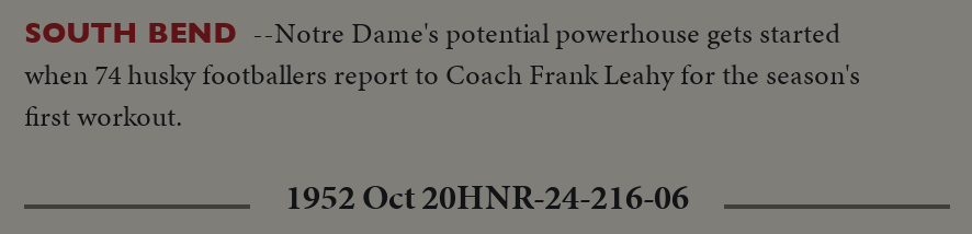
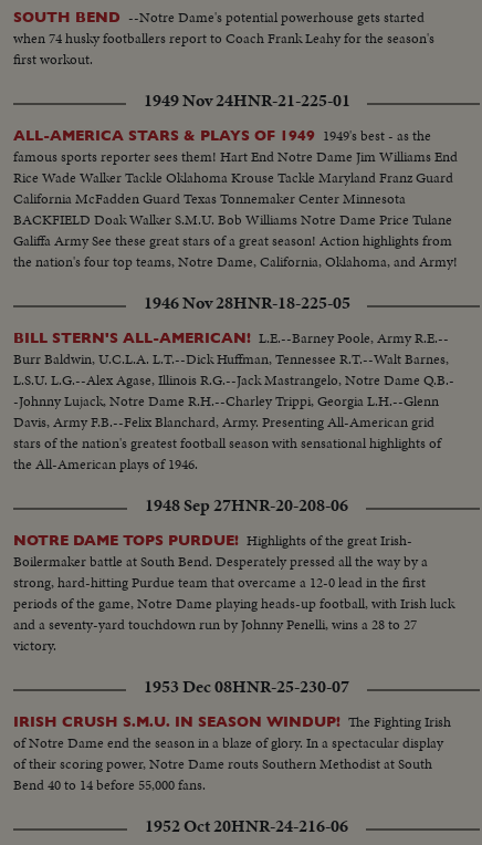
none -> [13,88,458,795] 1949 Nov 24HNR-21-225-01 | ALL-AMERICA STARS & PLAYS OF 1949 1949's best - as the | famous sports reporter sees them! Hart End Notre Dame Jim Williams End | Rice Wade Walker Tackle Oklahoma Krouse Tackle Maryland Franz Guard | California McFadden Guard Texas Tonnemaker Center Minnesota | BACKFIELD Doak Walker S.M.U. Bob Williams Notre Dame Price Tulane | Galiffa Army See these great stars of a great season! Action highlights from | the nation's four top teams, Notre Dame, California, Oklahoma, and Army! | 1946 Nov 28HNR-18-225-05 | BILL STERN'S ALL-AMERICAN! L.E.--Barney Poole, Army R.E.-- | Burr Baldwin, U.C.L.A. L.T.--Dick Huffman, Tennessee R.T.--Walt Barnes, | L.S.U. L.G.--Alex Agase, Illinois R.G.--Jack Mastrangelo, Notre Dame Q.B.- | -Johnny Lujack, Notre Dame R.H.--Charley Trippi, Georgia L.H.--Glenn | Davis, Army F.B.--Felix Blanchard, Army. Presenting All-American grid | stars of the nation's greatest football season with sensational highlights of | the All-American plays of 1946. | 1948 Sep 27HNR-20-208-06 | NOTRE DAME TOPS PURDUE! Highlights of the great Irish- | Boilermaker battle at South Bend. Desperately pressed all the way by a | strong, hard-hitting Purdue team that overcame a 12-0 lead in the first | periods of the game, Notre Dame playing heads-up football, with Irish luck | and a seventy-yard touchdown run by Johnny Penelli, wins a 28 to 27 | victory. | 1953 Dec 08HNR-25-230-07 | IRISH CRUSH S.M.U. IN SEASON WINDUP! The Fighting Irish | of Notre Dame end the season in a blaze of glory. In a spectacular display | of their scoring power, Notre Dame routs Southern Methodist at South | Bend 40 to 14 before 55,000 fans.

